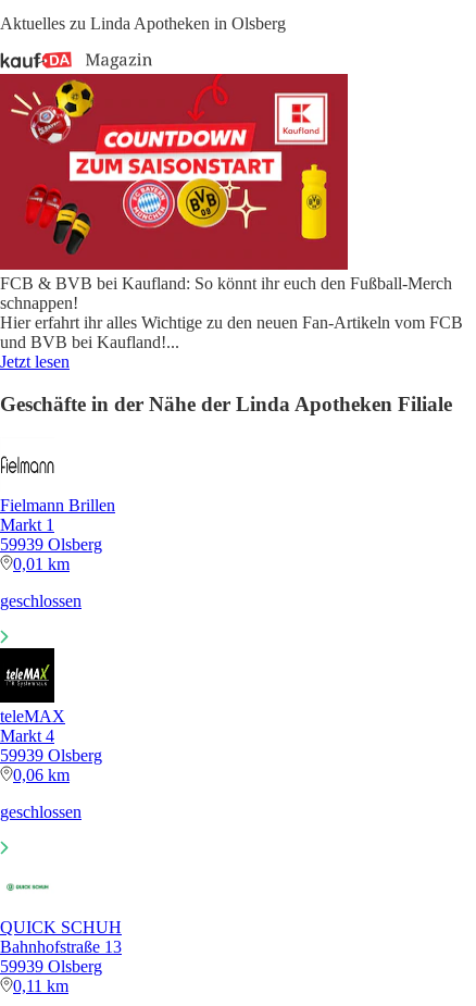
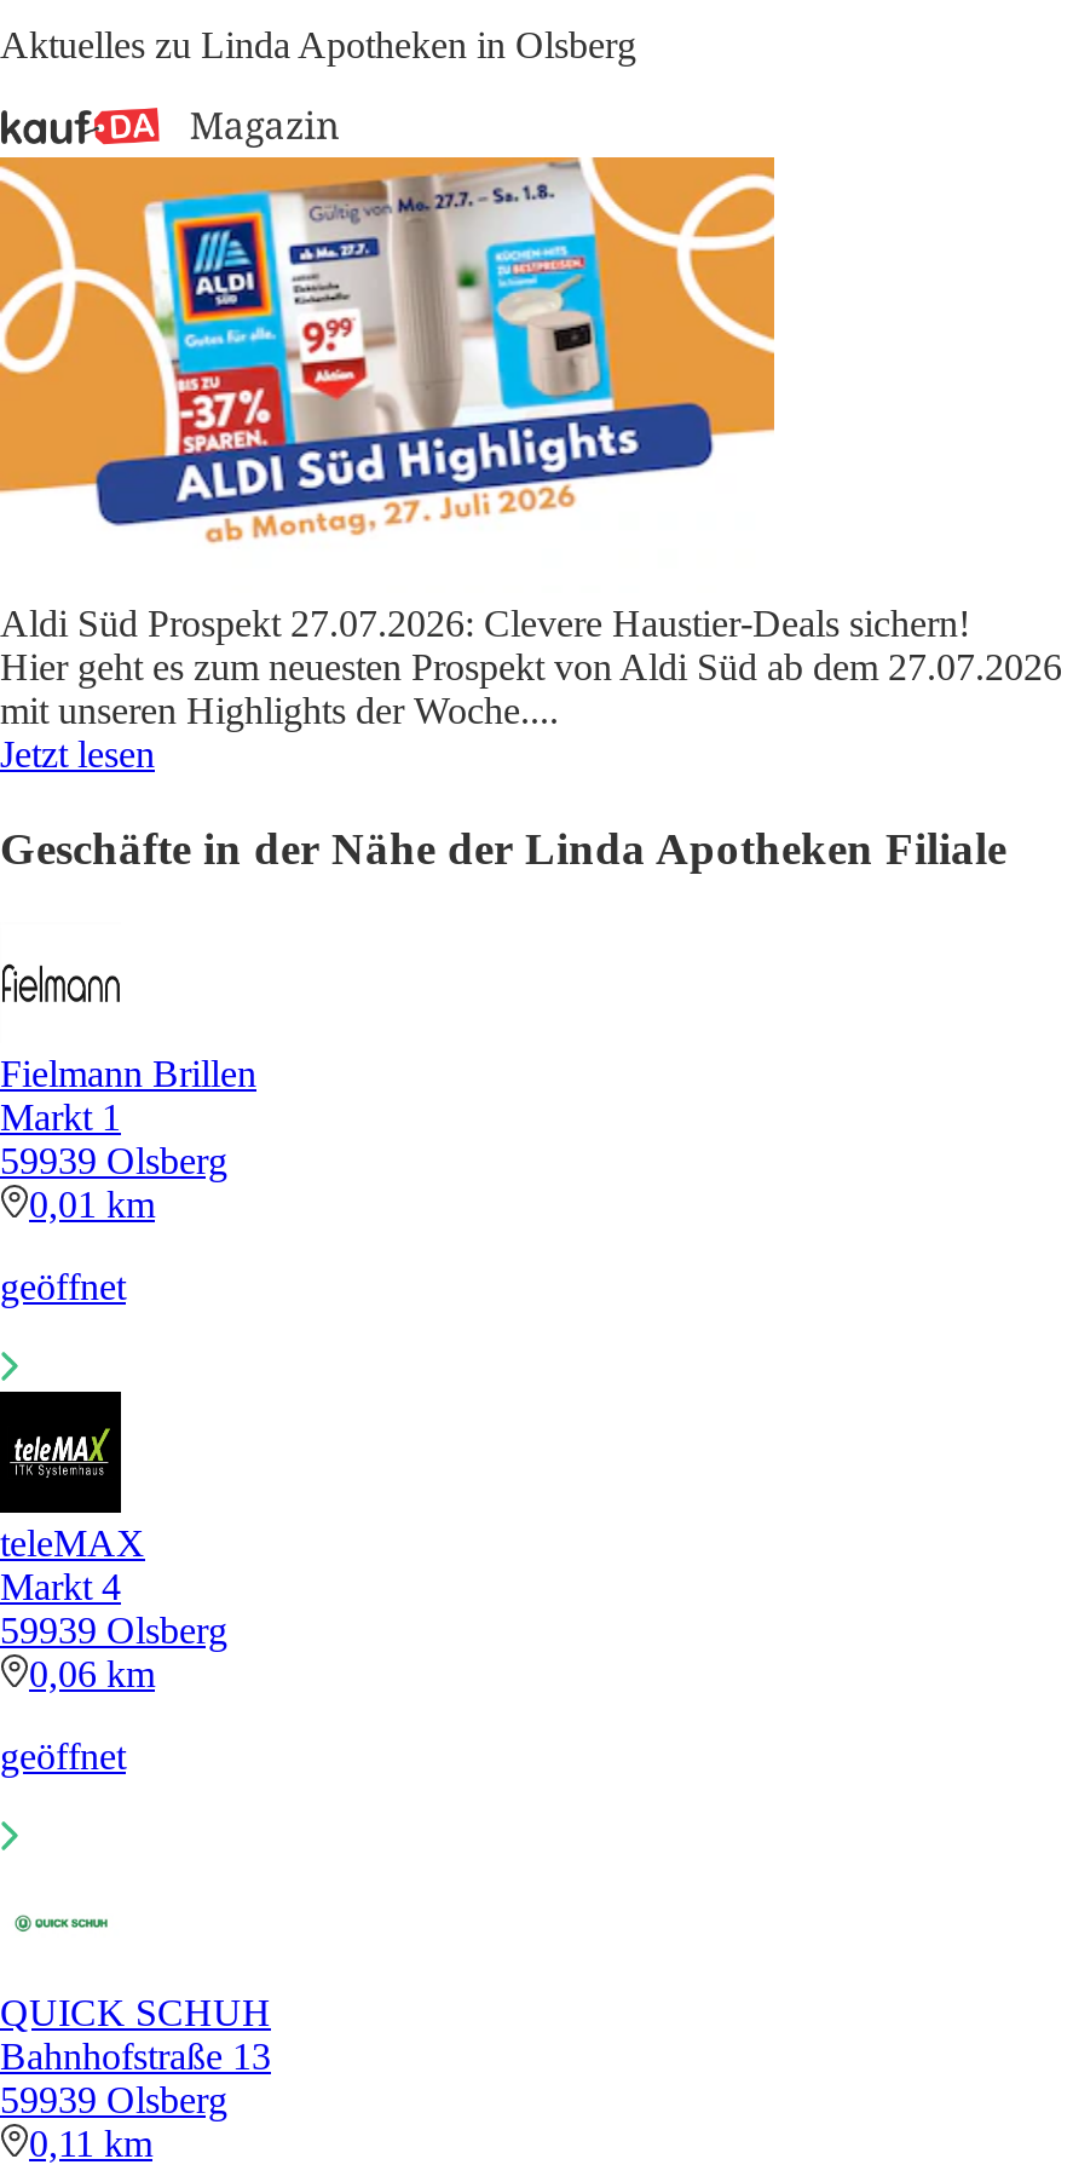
[0,73,463,352] [image] | FCB & BVB bei Kaufland: So könnt ihr euch den Fußball-Merch | schnappen! | Hier erfahrt ihr alles Wichtige zu den neuen Fan-Artikeln vom FCB | und BVB bei Kaufland!... -> [0,155,1062,732] [image] | Aldi Süd Prospekt 27.07.2026: Clevere Haustier-Deals sichern! | Hier geht es zum neuesten Prospekt von Aldi Süd ab dem 27.07.2026 | mit unseren Highlights der Woche....
[0,591,82,610] geschlossen -> [0,1265,126,1306] geöffnet
[0,802,82,821] geschlossen -> [0,1735,126,1776] geöffnet

